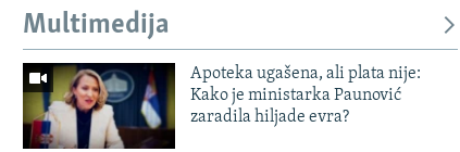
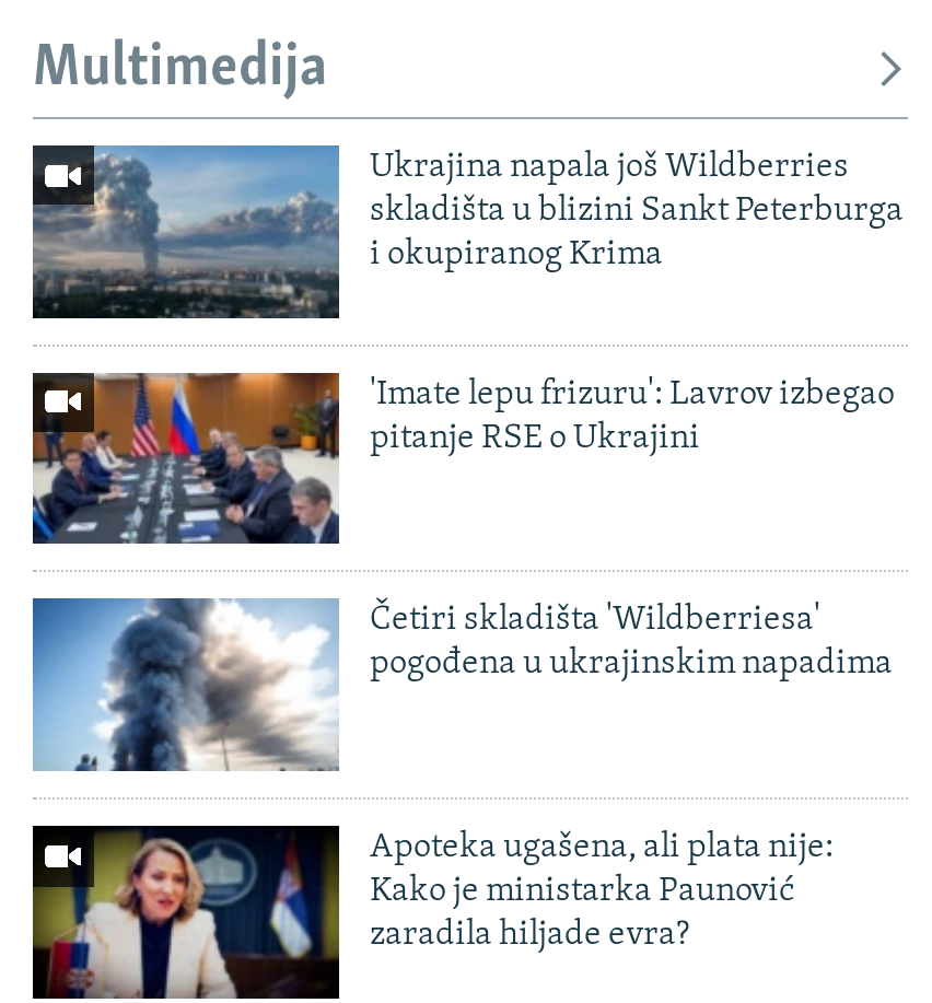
none -> [31,143,904,320] [image] | Ukrajina napala još Wildberries | skladišta u blizini Sankt Peterburga | i okupiranog Krima
none -> [31,371,895,546] [image] | 'Imate lepu frizuru': Lavrov izbegao | pitanje RSE o Ukrajini
none -> [31,596,893,773] [image] | Četiri skladišta 'Wildberriesa' | pogođena u ukrajinskim napadima

